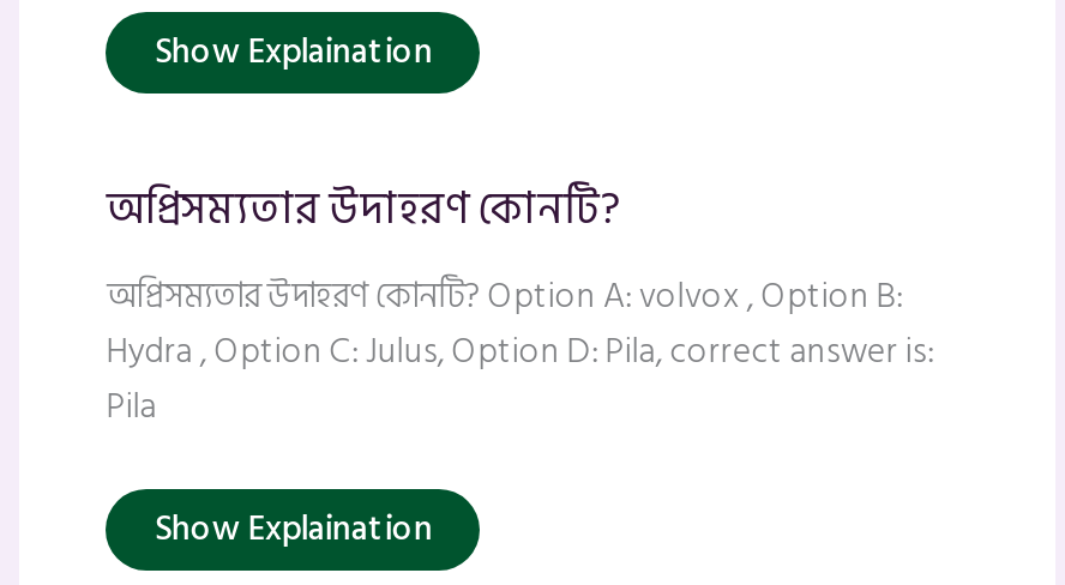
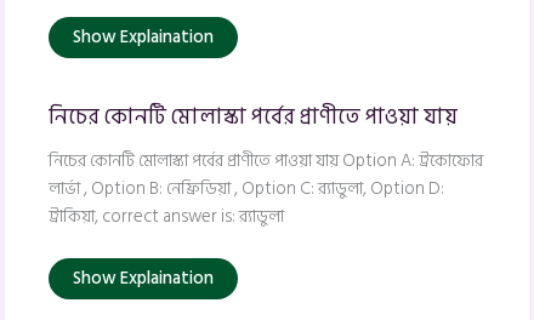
[106,175,934,433] অপ্রিসম্যতার উদাহরণ কোনটি? | অপ্রিসম্যতার উদাহরণ কোনটি? Option A: volvox , Option B: | Hydra , Option C: Julus, Option D: Pila, correct answer is: | Pila -> [49,99,483,230] নিচের কোনটি মোলাস্কা পর্বের প্রাণীতে পাওয়া যায় | নিচের কোনটি মোলাস্কা পর্বের প্রাণীতে পাওয়া যায় Option A: ট্রকোফোর | লার্ভা , Option B: নেফ্রিডিয়া , Option C: র‍্যাডুলা, Option D: | ট্রাকিয়া, correct answer is: র‍্যাডুলা

